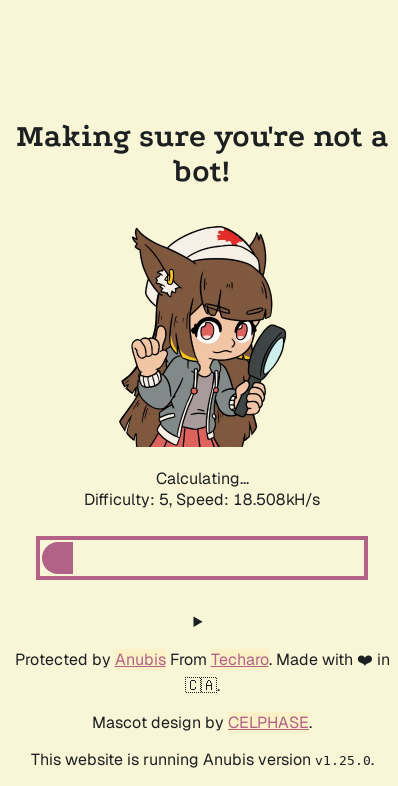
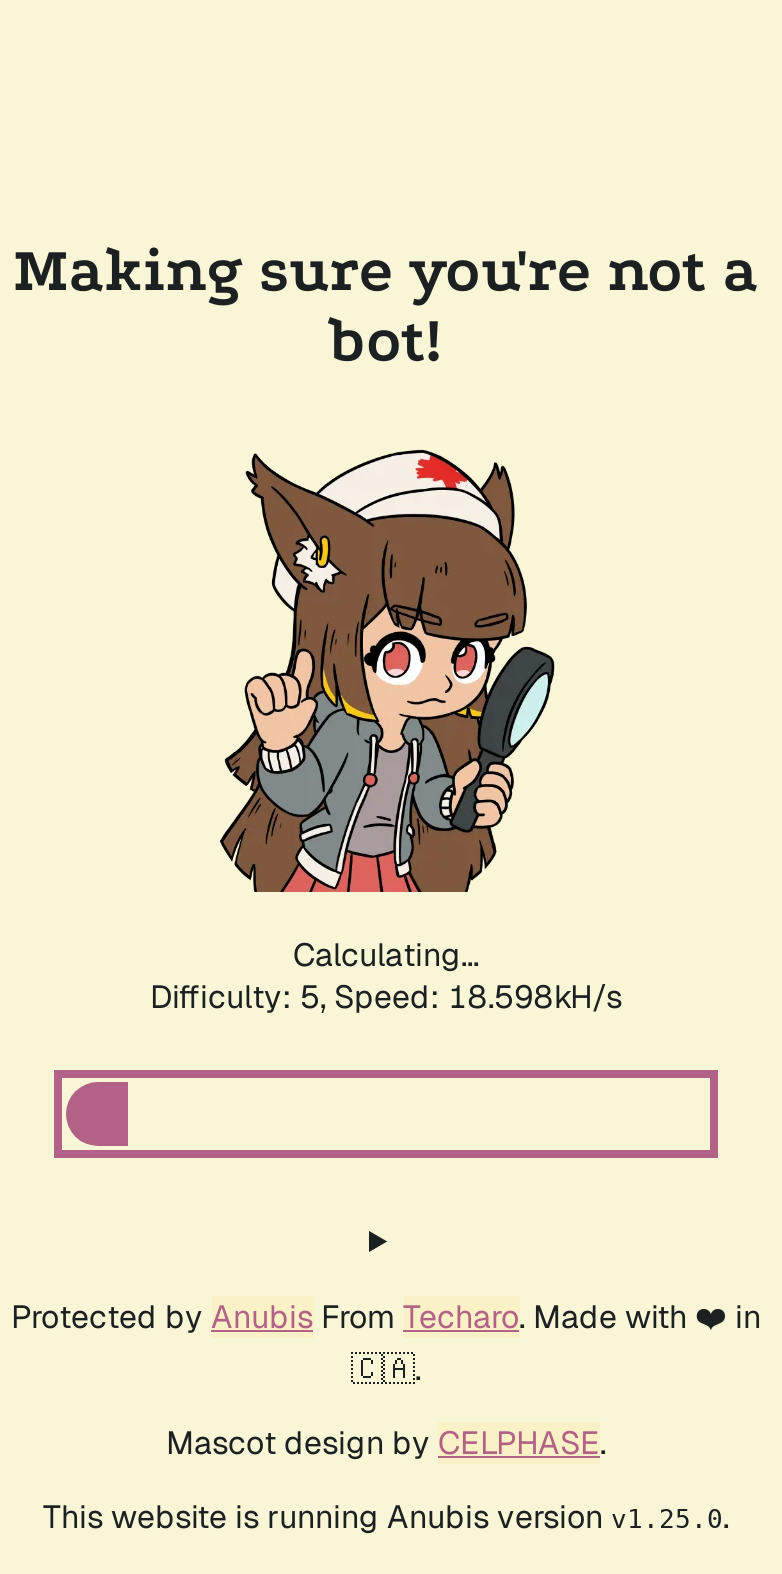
[84,489,320,510] Difficulty: 5, Speed: 18.508kH/s -> [150,976,622,1018] Difficulty: 5, Speed: 18.598kH/s

